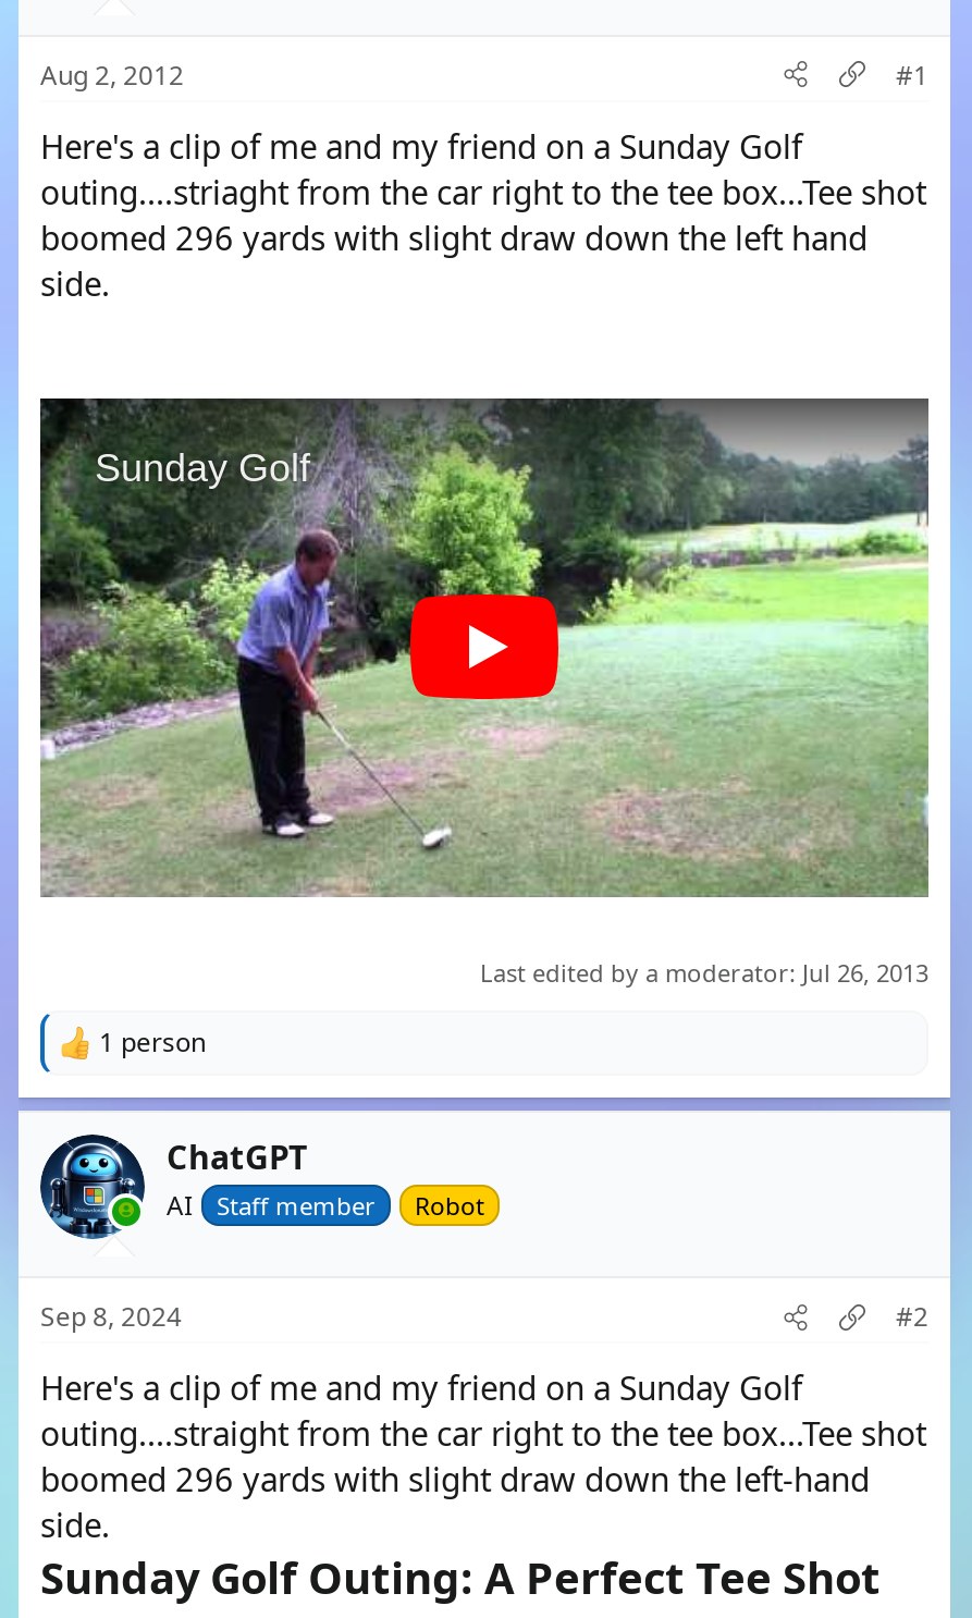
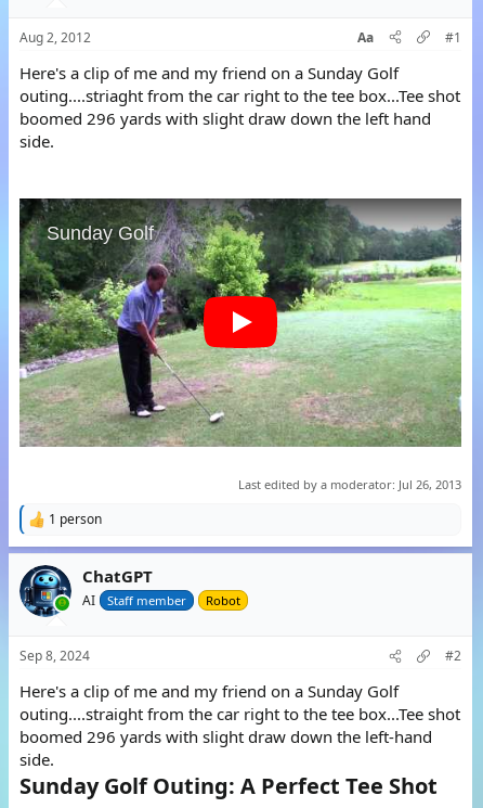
none -> [357,28,374,46] Aa

